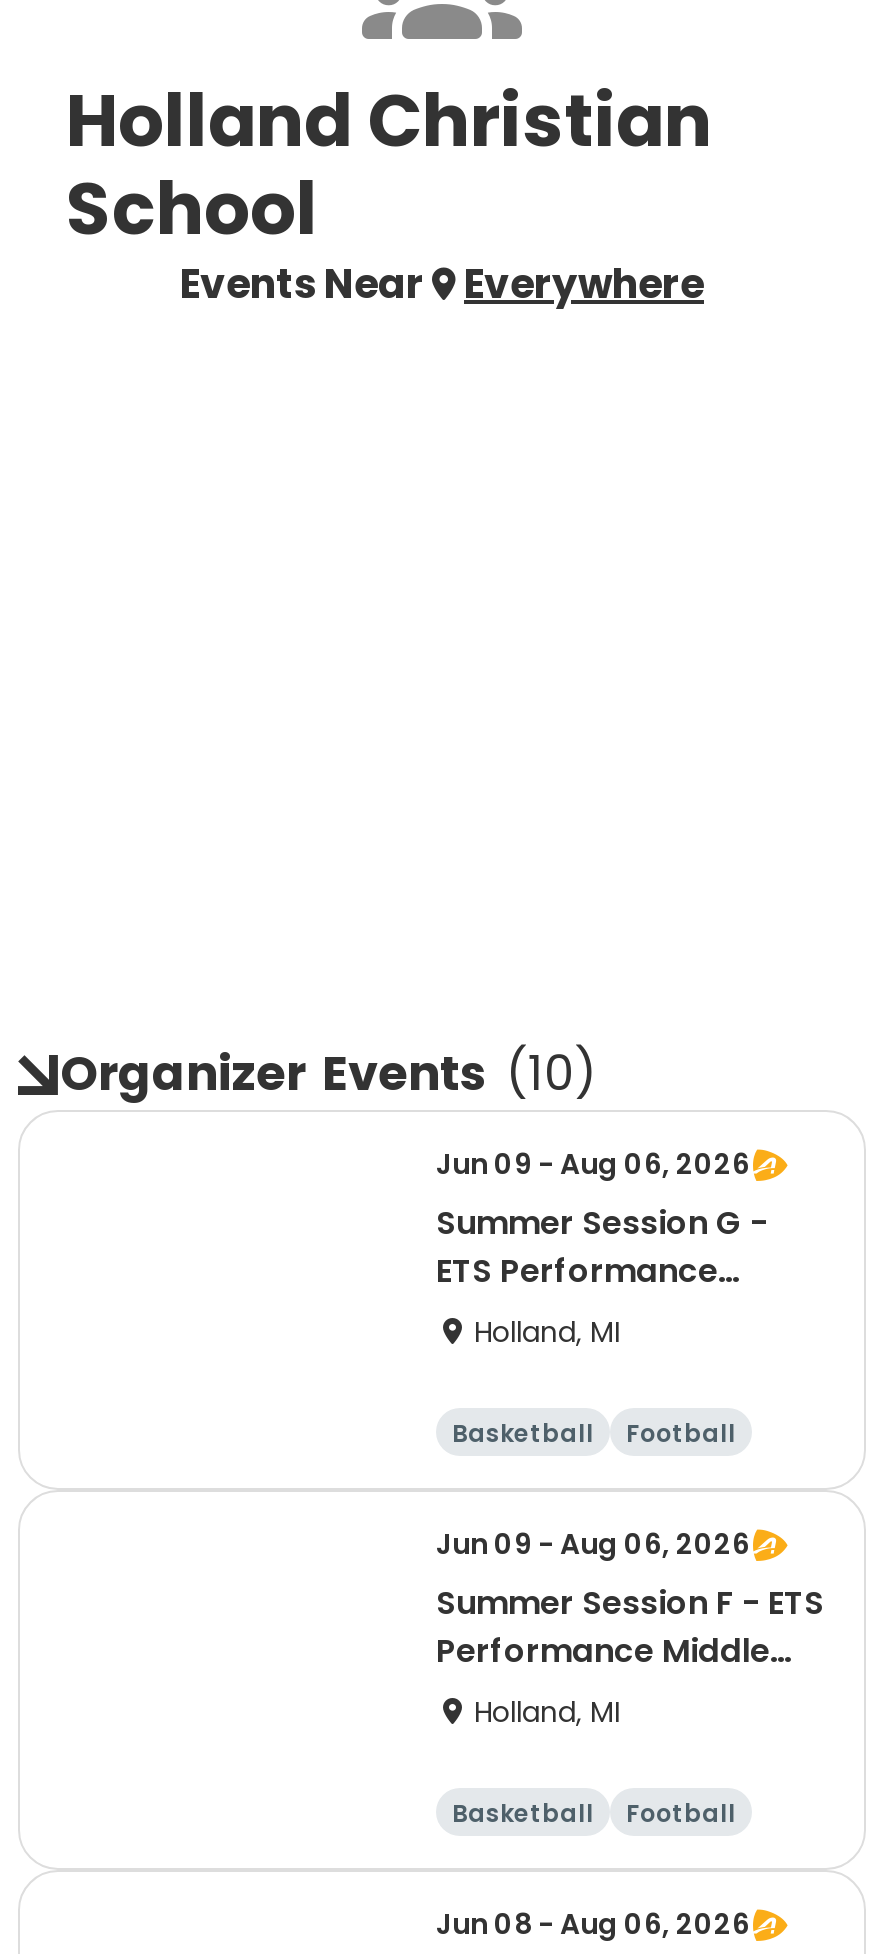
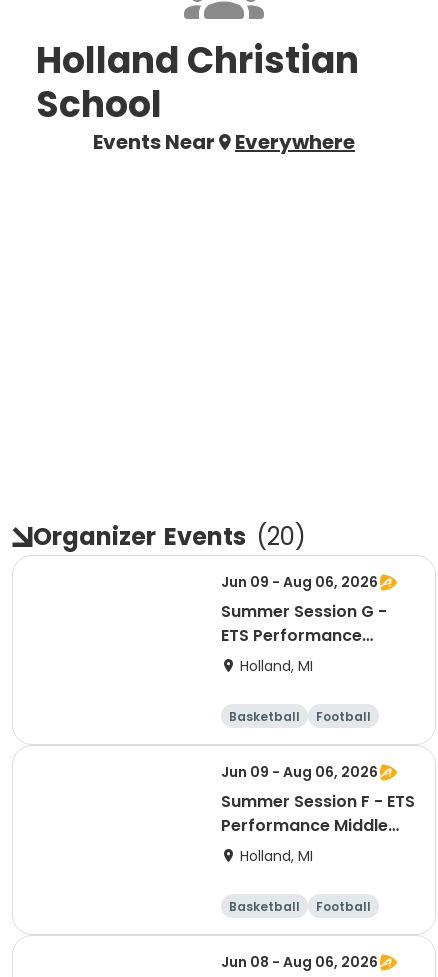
[60,1040,596,1106] Organizer Events (10) -> [33,520,306,553] Organizer Events (20)

